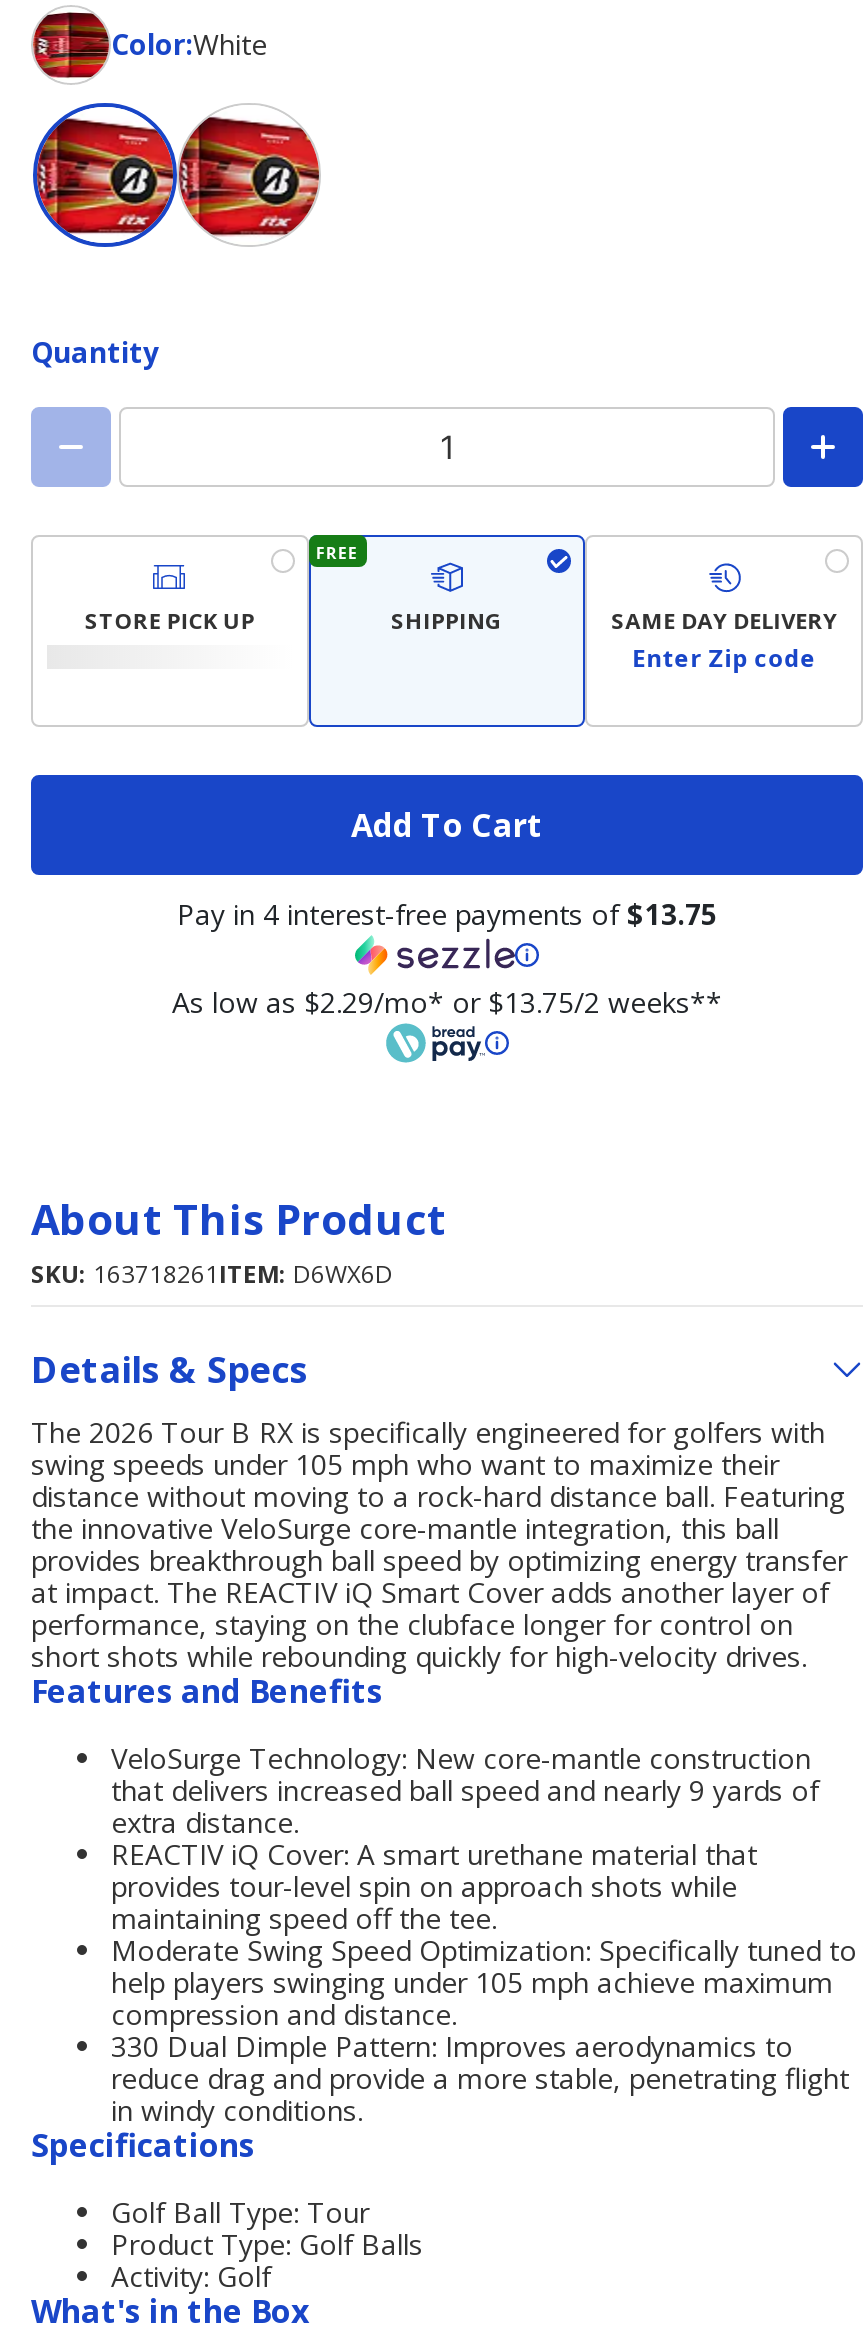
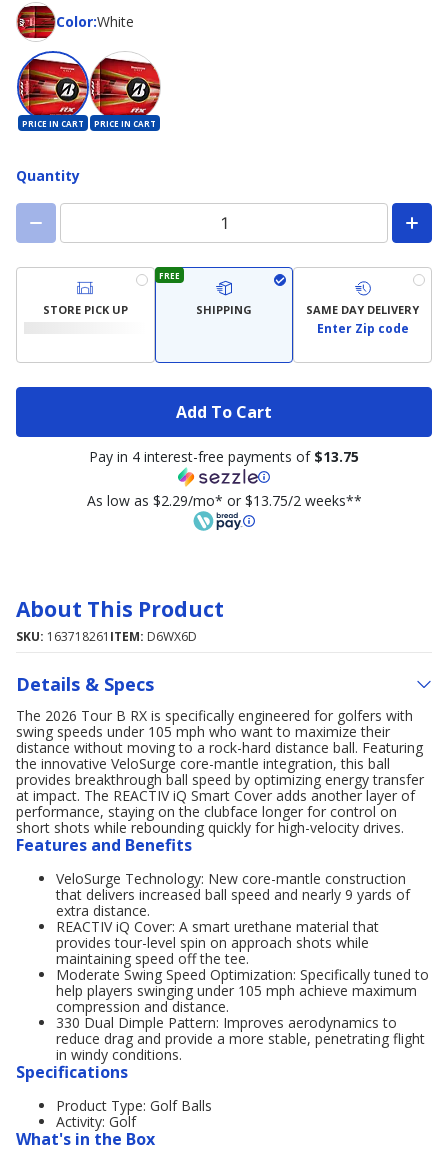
none -> [22,117,156,128] PRICE IN CART | PRICE IN CART
[111,2193,369,2231] Golf Ball Type: Tour -> none

